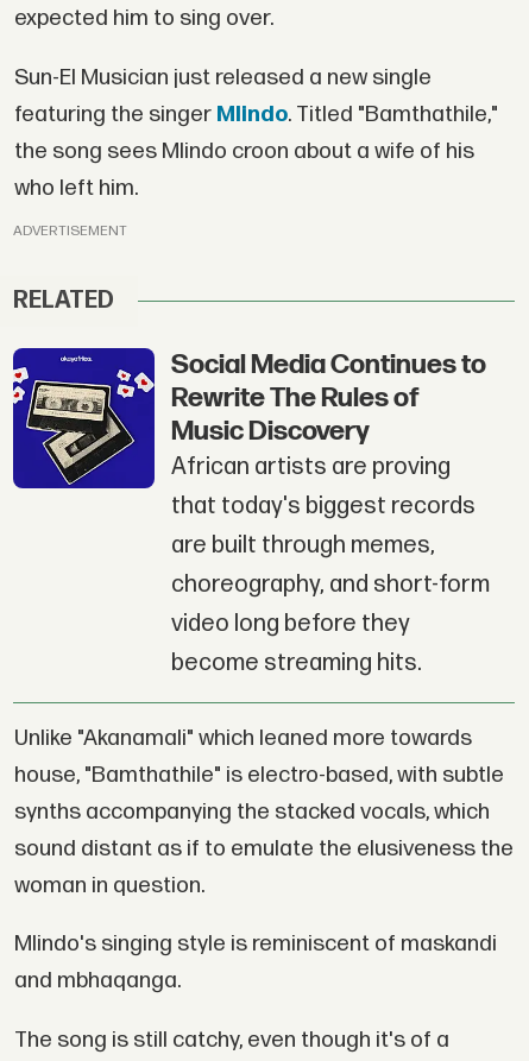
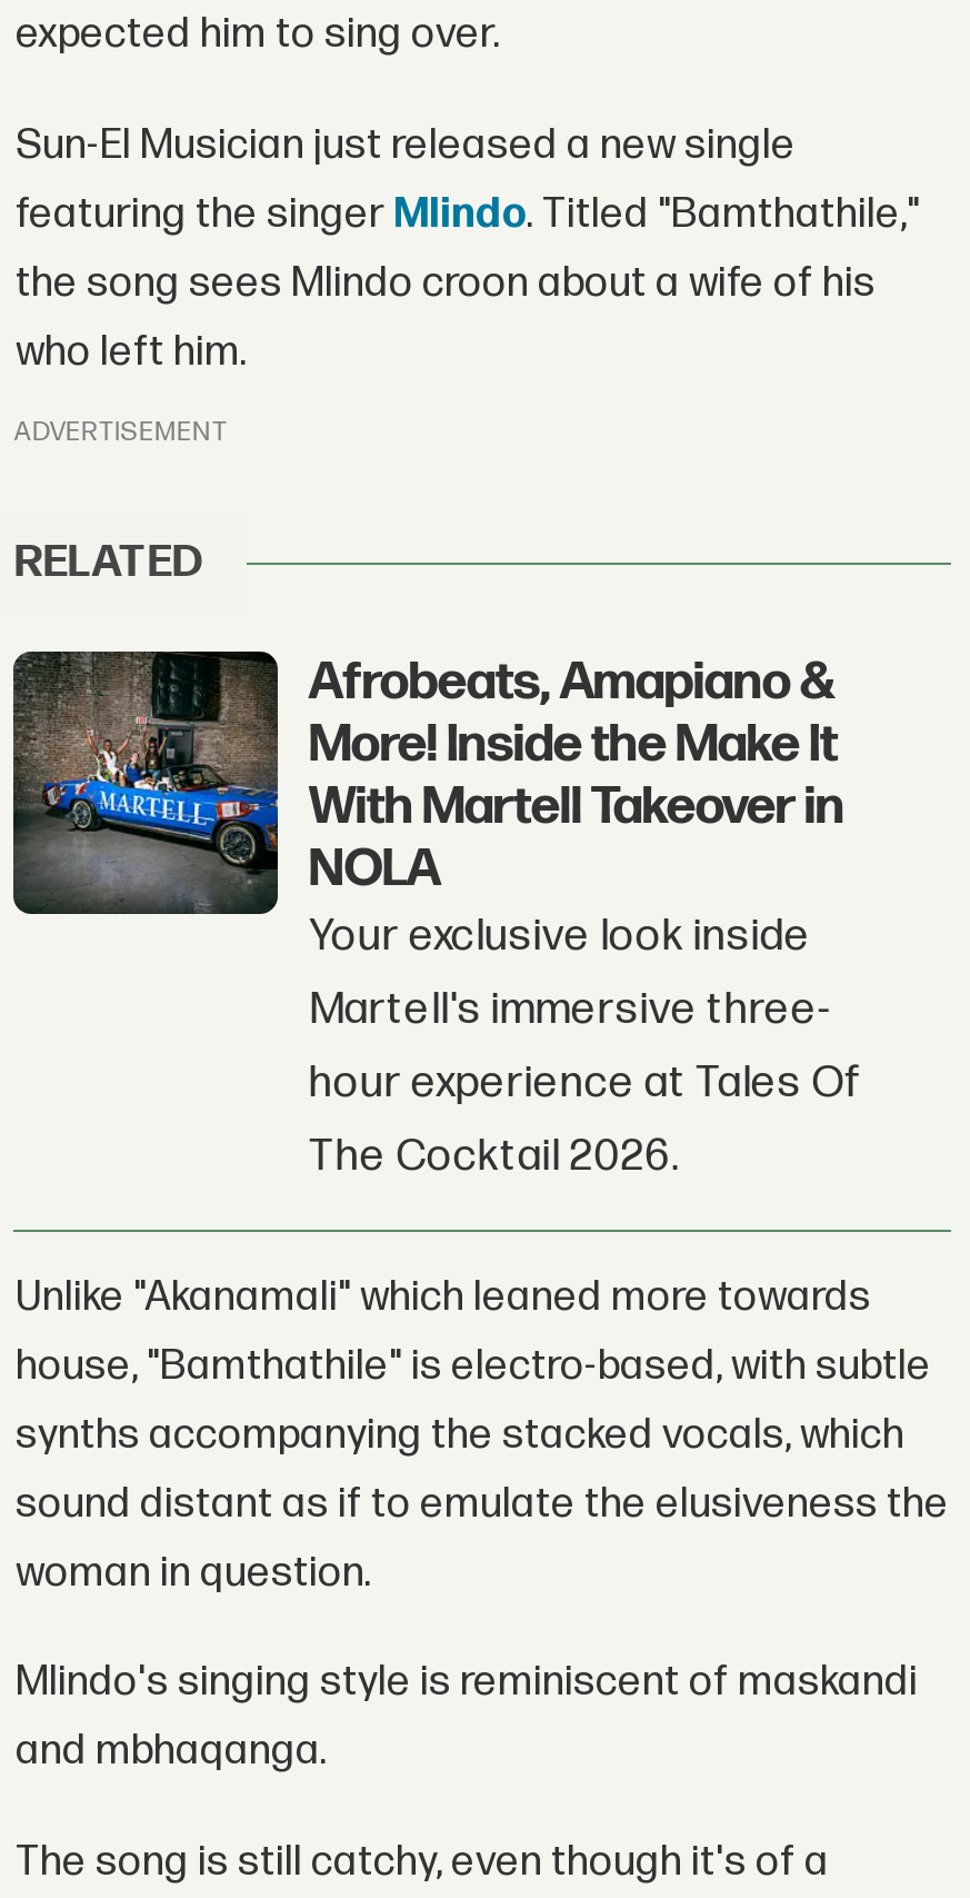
[12,347,490,677] [image] | Social Media Continues to | Rewrite The Rules of | Music Discovery | African artists are proving | that today's biggest records | are built through memes, | choreography, and short-form | video long before they | become streaming hits. -> [11,649,862,1183] [image] | Afrobeats, Amapiano & | More! Inside the Make It | With Martell Takeover in | NOLA | Your exclusive look inside | Martell's immersive three- | hour experience at Tales Of | The Cocktail 2026.

